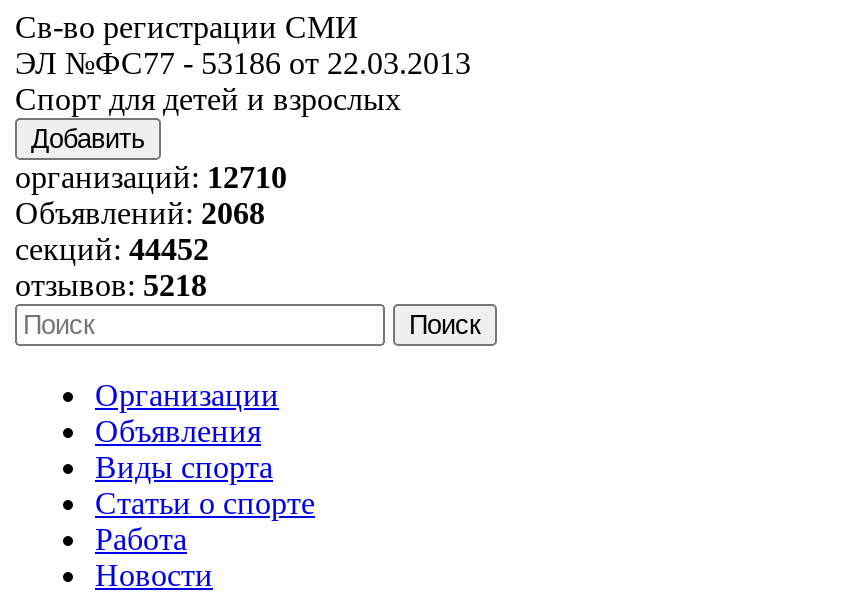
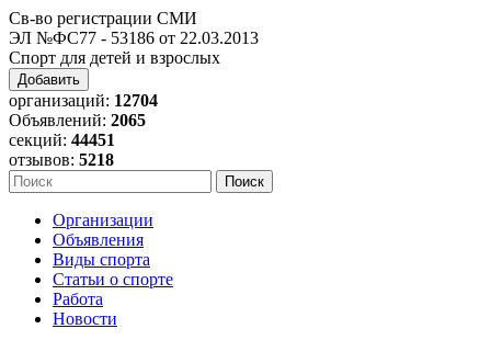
[15,160,287,194] организаций: 12710 -> [9,91,158,110] организаций: 12704
[15,196,265,230] Объявлений: 2068 -> [9,111,146,129] Объявлений: 2065
[15,232,209,266] секций: 44452 -> [9,131,115,149] секций: 44451

